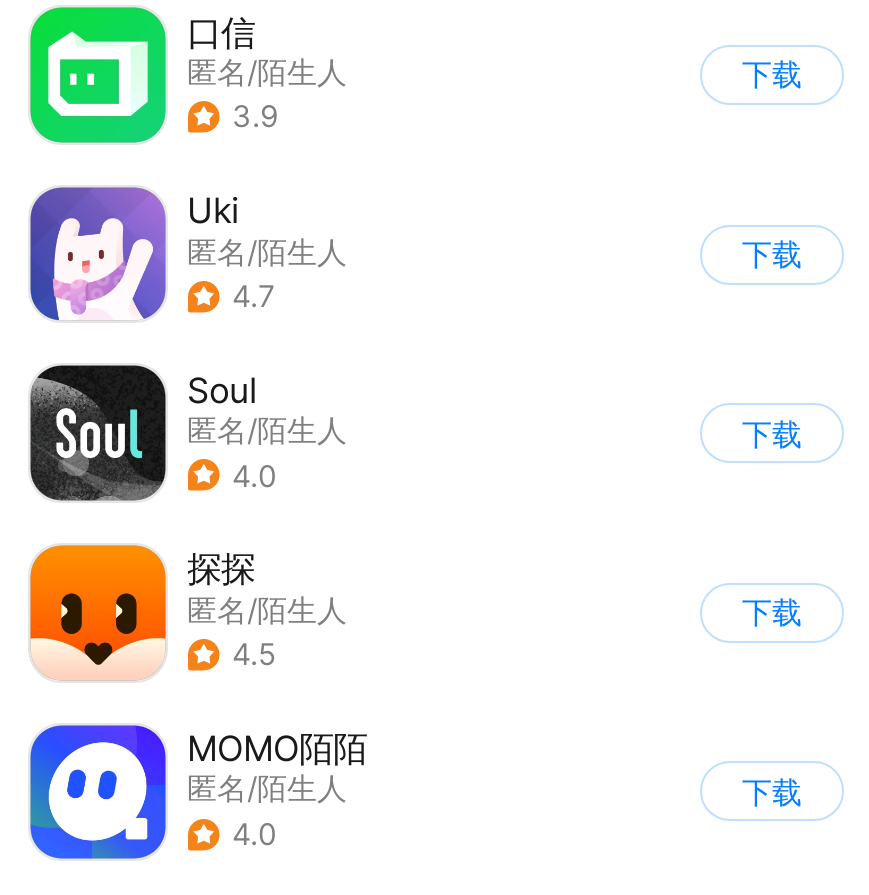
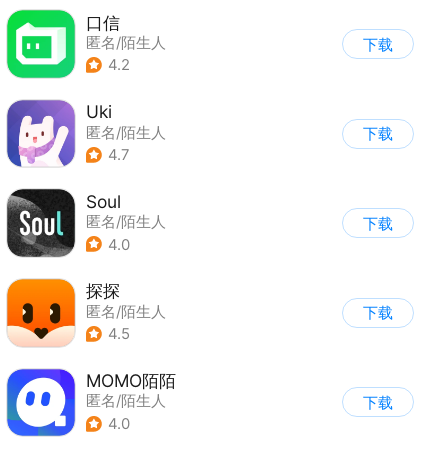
[232,100,278,136] 3.9 -> [108,56,130,74] 4.2

